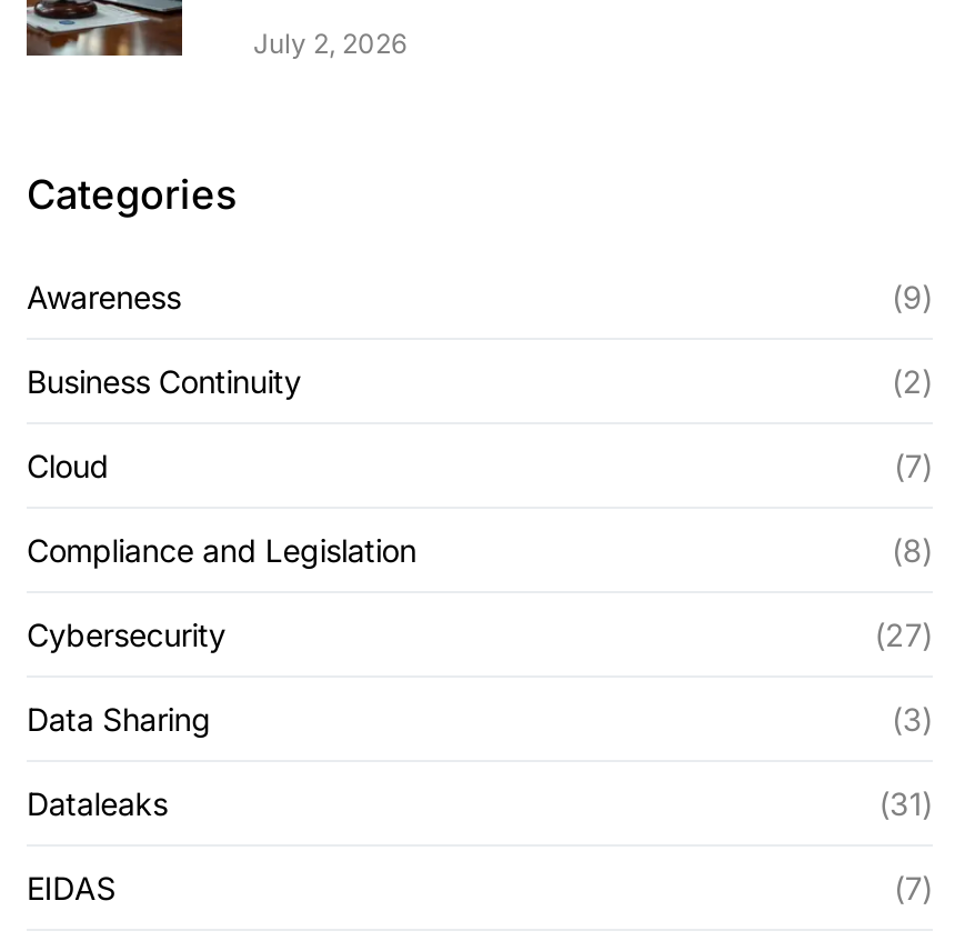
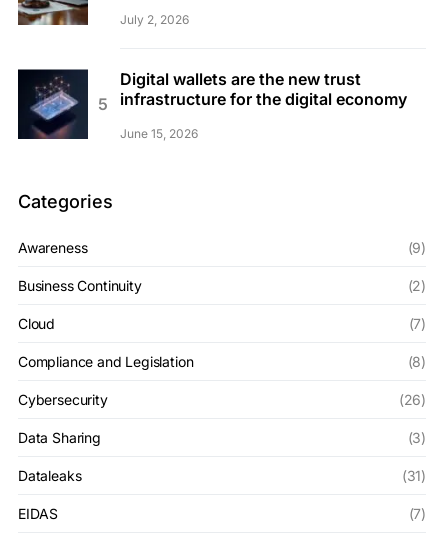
none -> [17,68,407,141] [image] | Digital wallets are the new trust | infrastructure for the digital economy | June 15, 2026
[874,616,933,654] (27) -> [399,391,426,408] (26)

